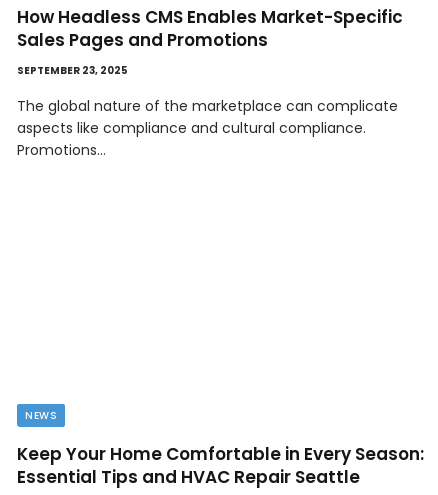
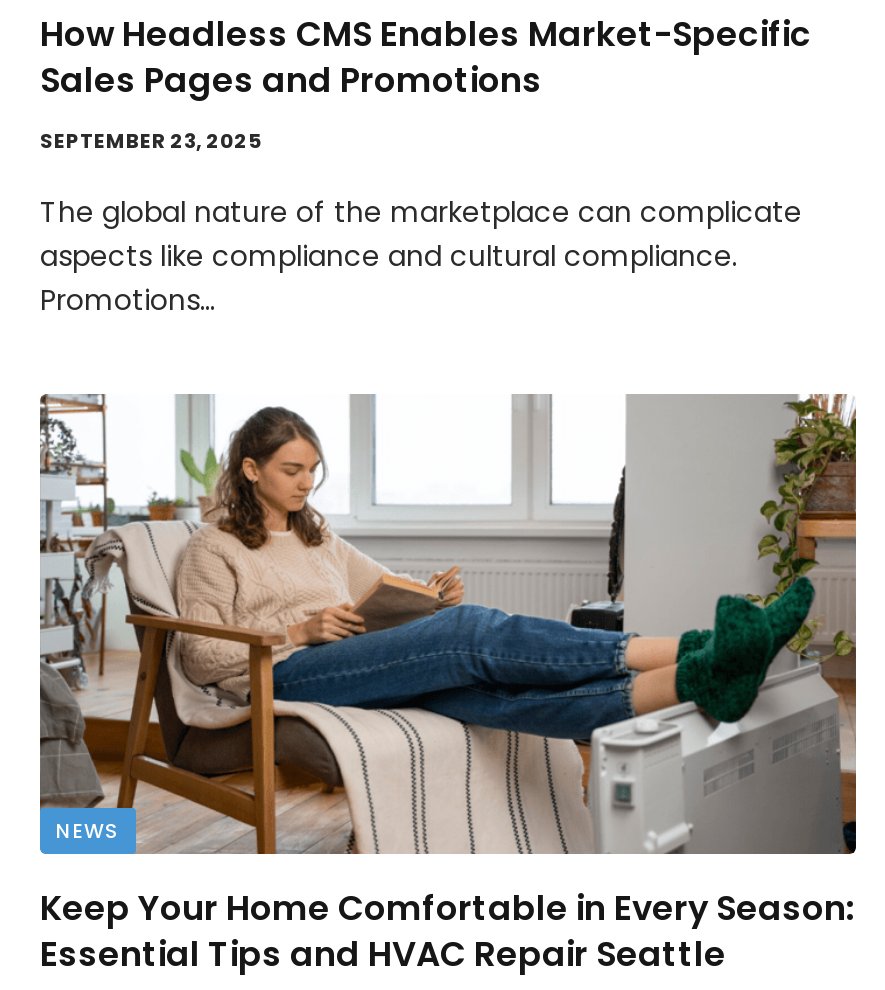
none -> [38,392,858,856] [image]

